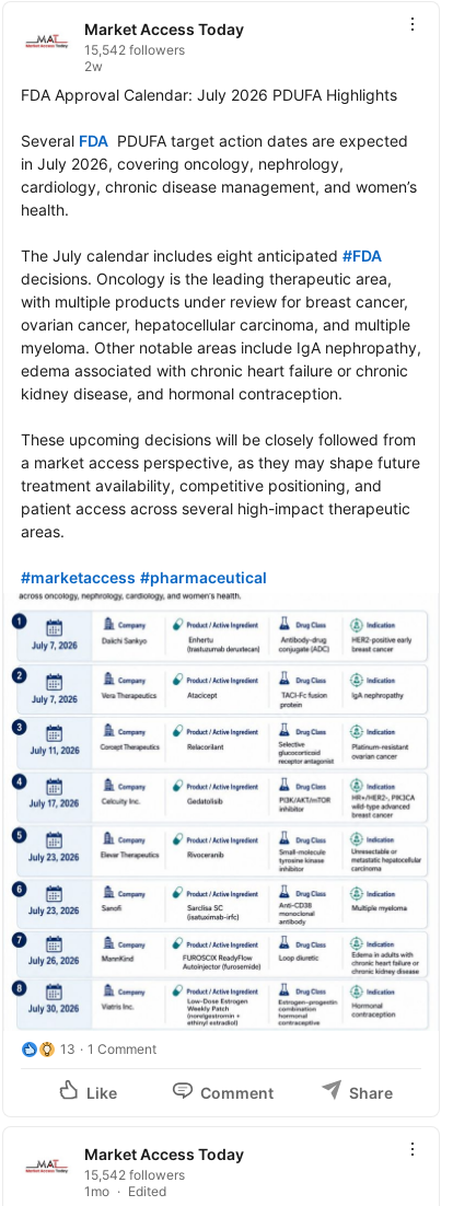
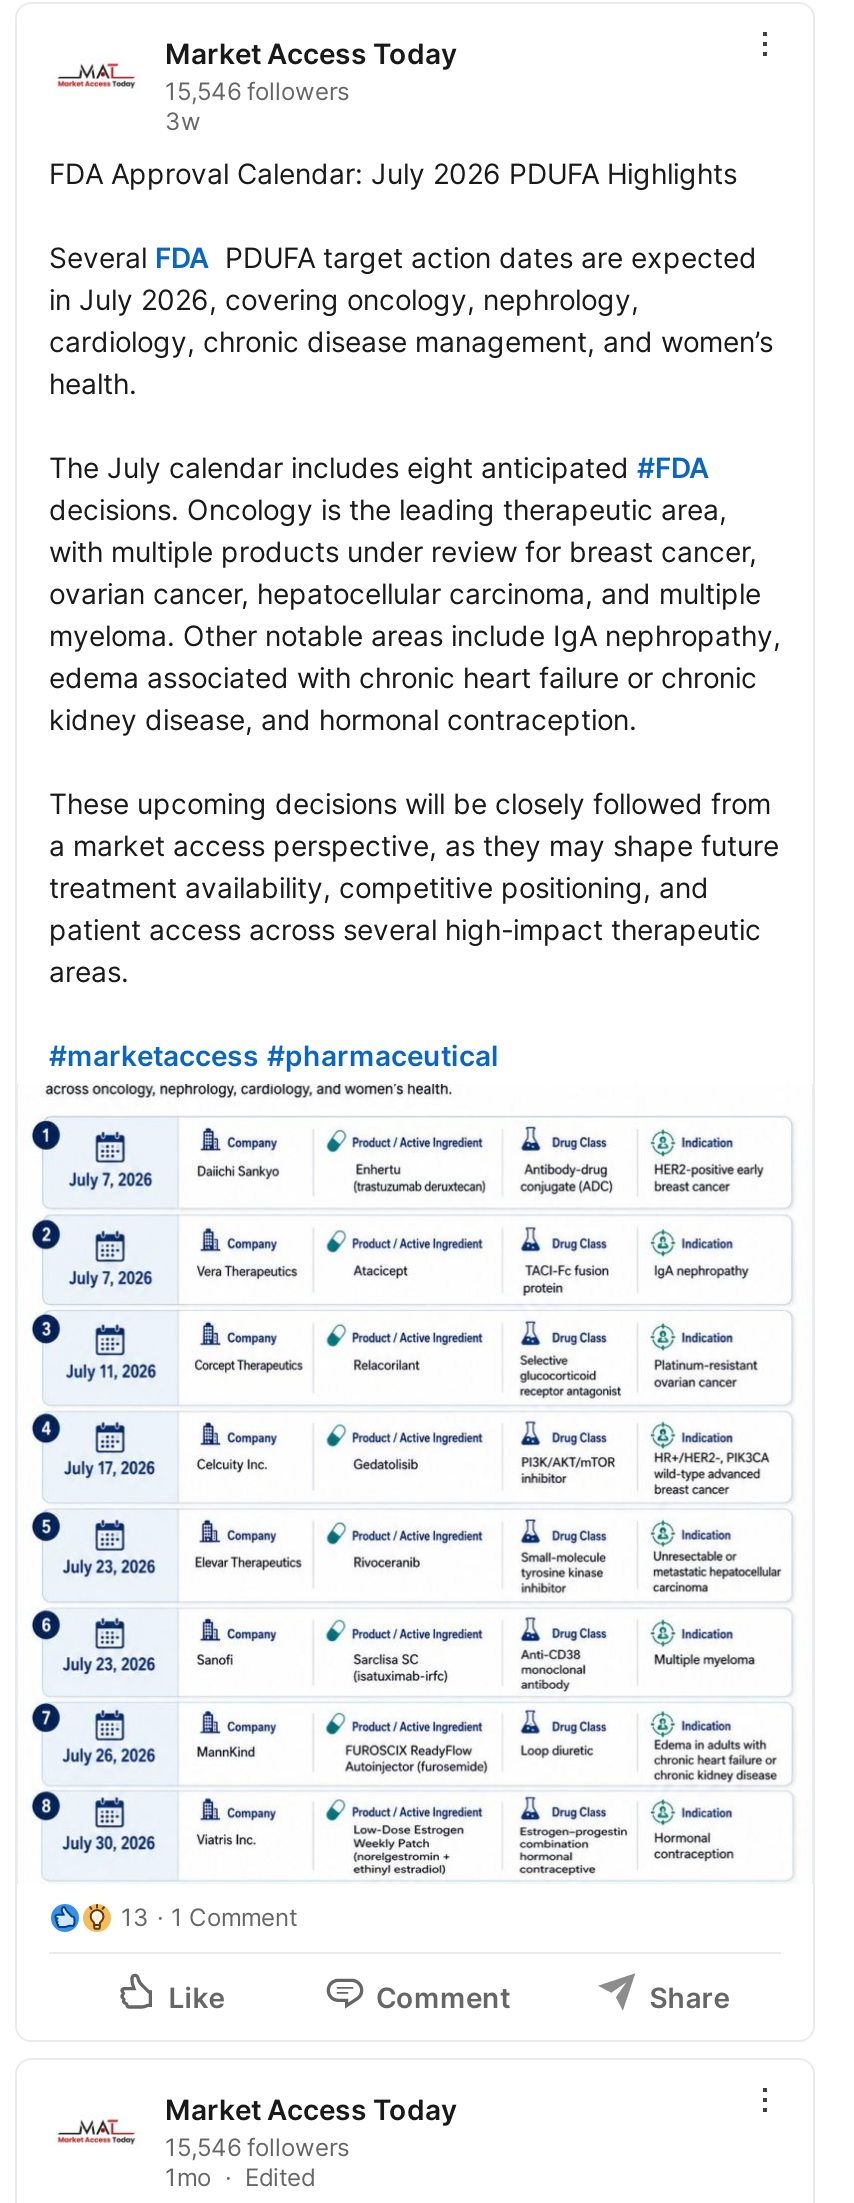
[84,41,185,74] 15,542 followers | 2w -> [165,76,349,136] 15,546 followers | 3w
[84,1166,185,1183] 15,542 followers -> [165,2132,349,2162] 15,546 followers

